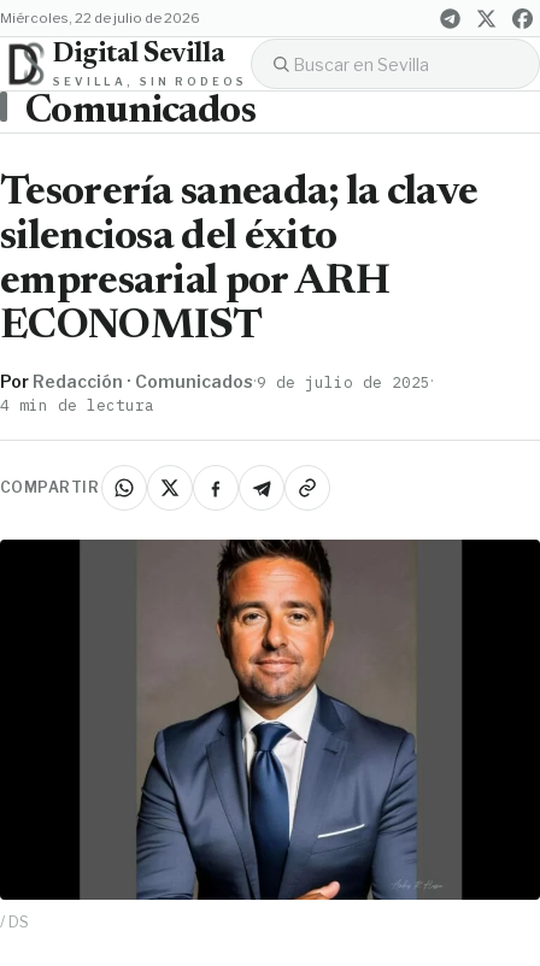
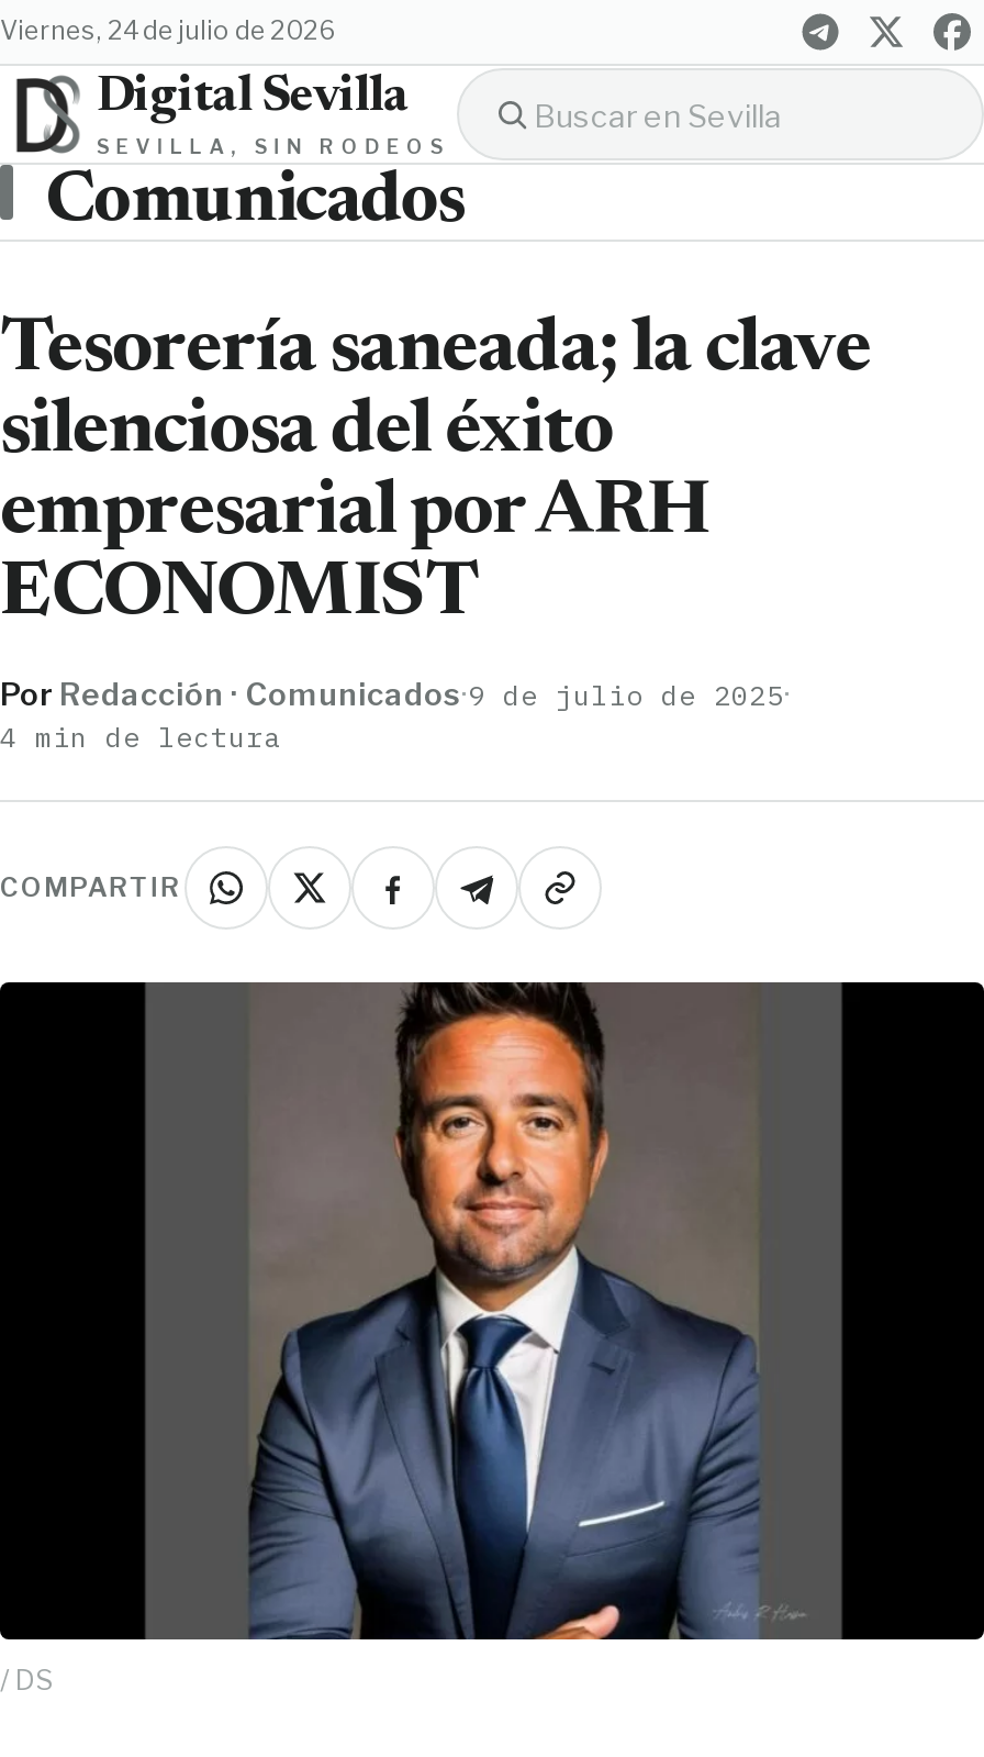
[12,10,200,26] miércoles, 22 de julio de 2026 -> [18,15,336,46] viernes, 24 de julio de 2026

